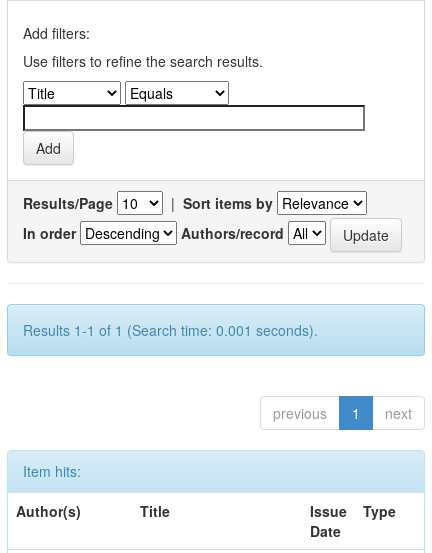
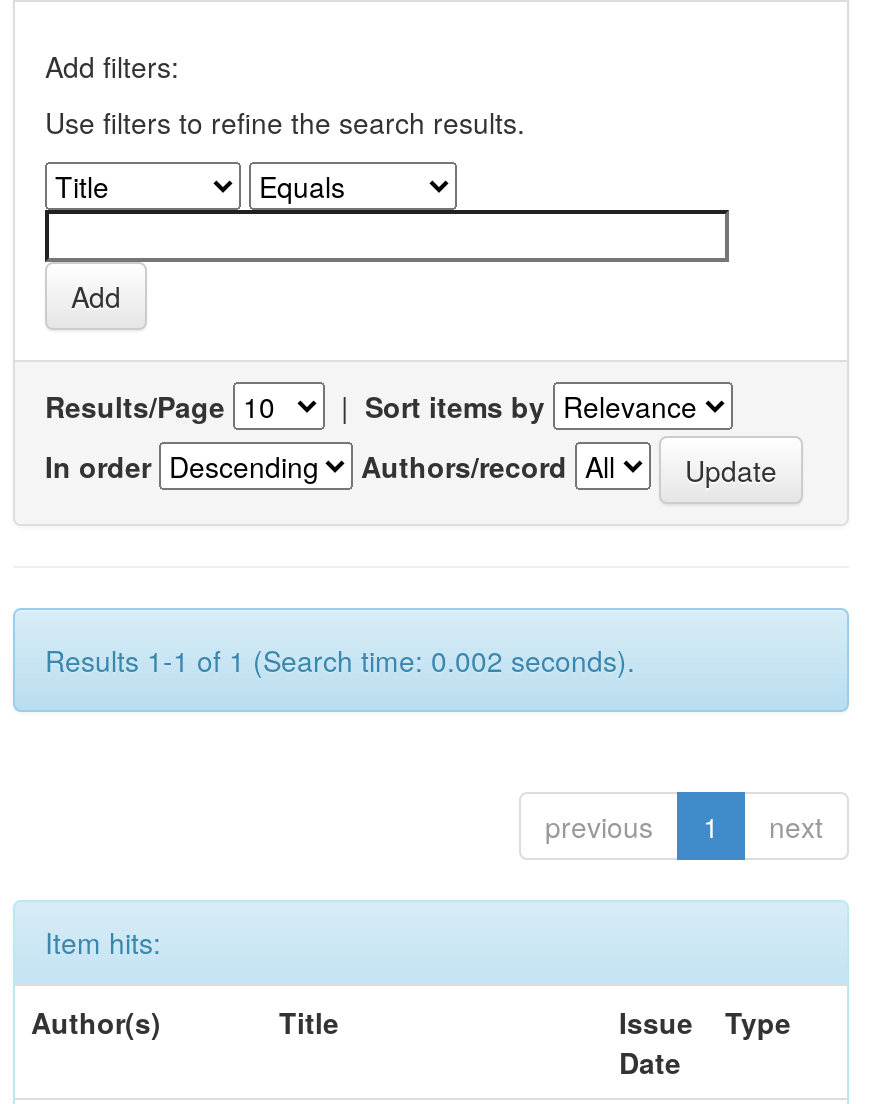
[23,320,318,340] Results 1-1 of 1 (Search time: 0.001 seconds). -> [45,640,635,680] Results 1-1 of 1 (Search time: 0.002 seconds).

